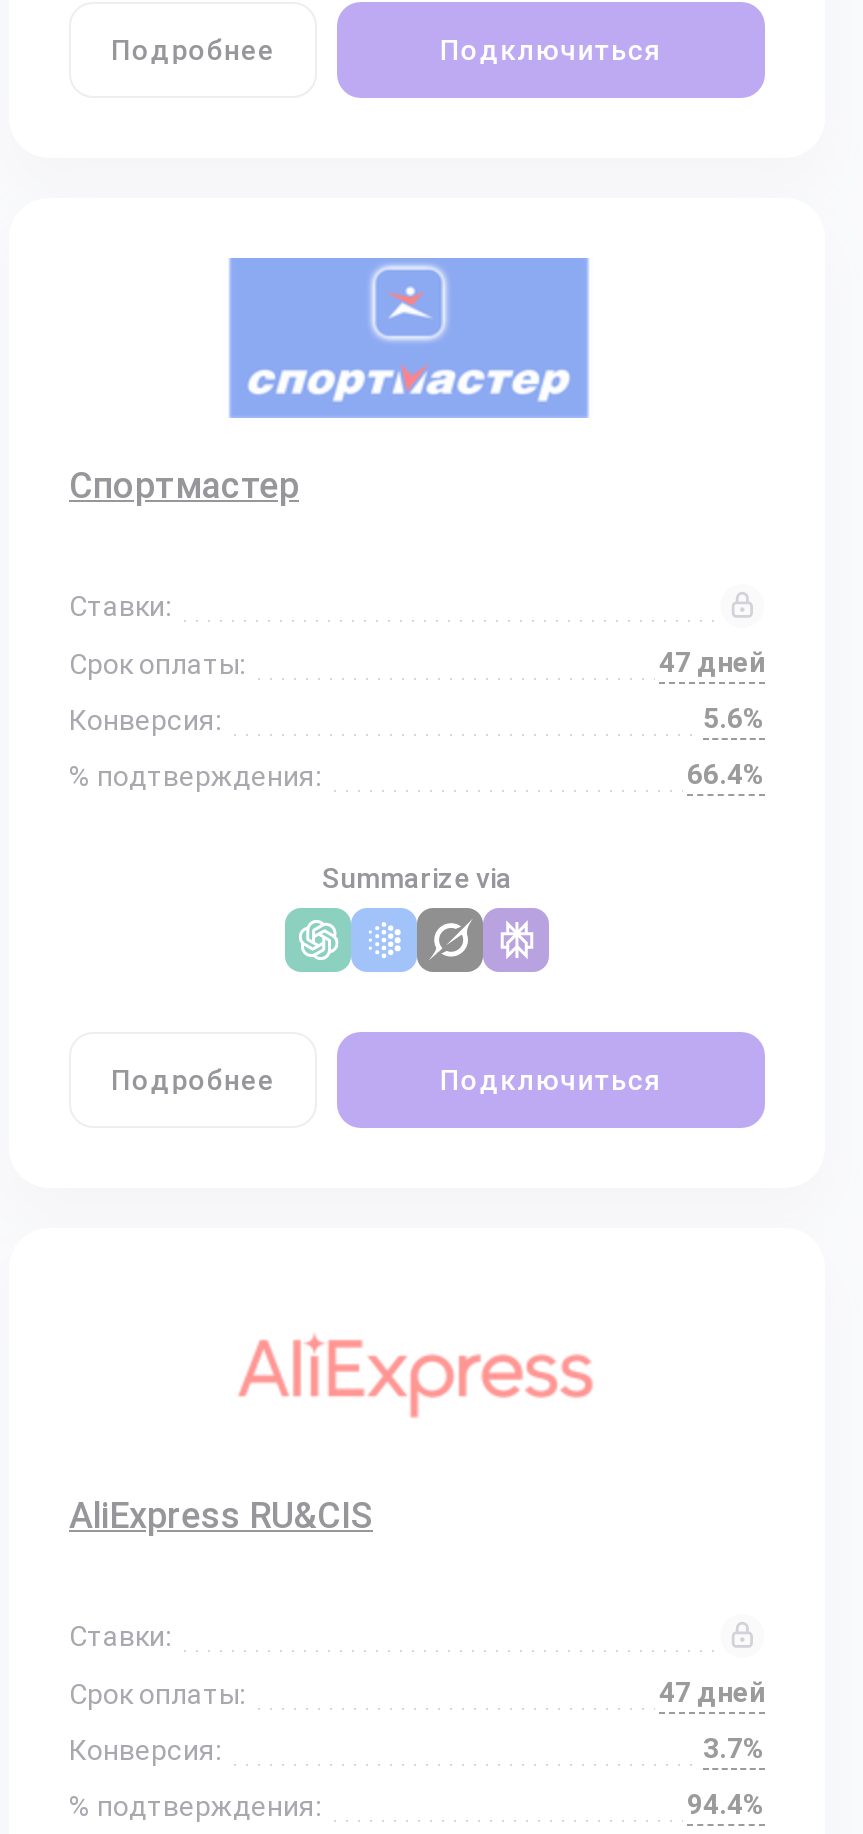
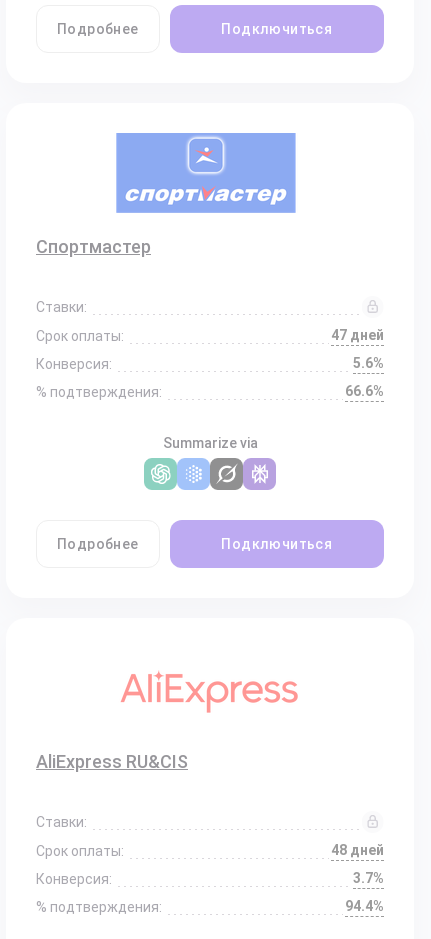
[687,758,765,790] 66.4% -> [345,383,384,399] 66.6%
[659,1676,765,1708] 47 дней -> [331,842,384,858] 48 дней

